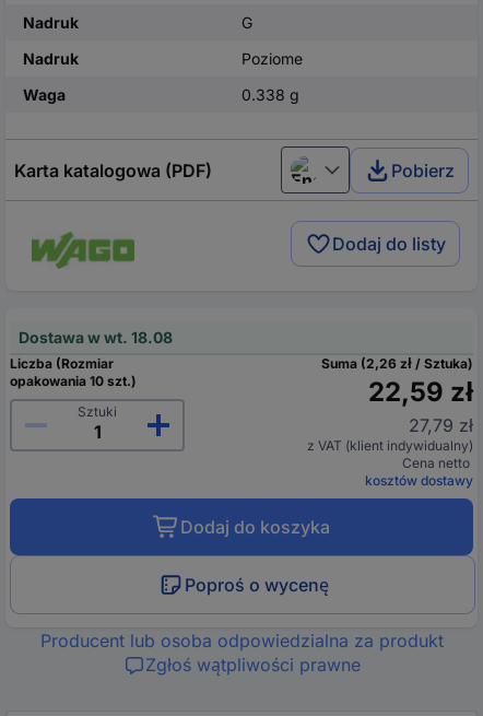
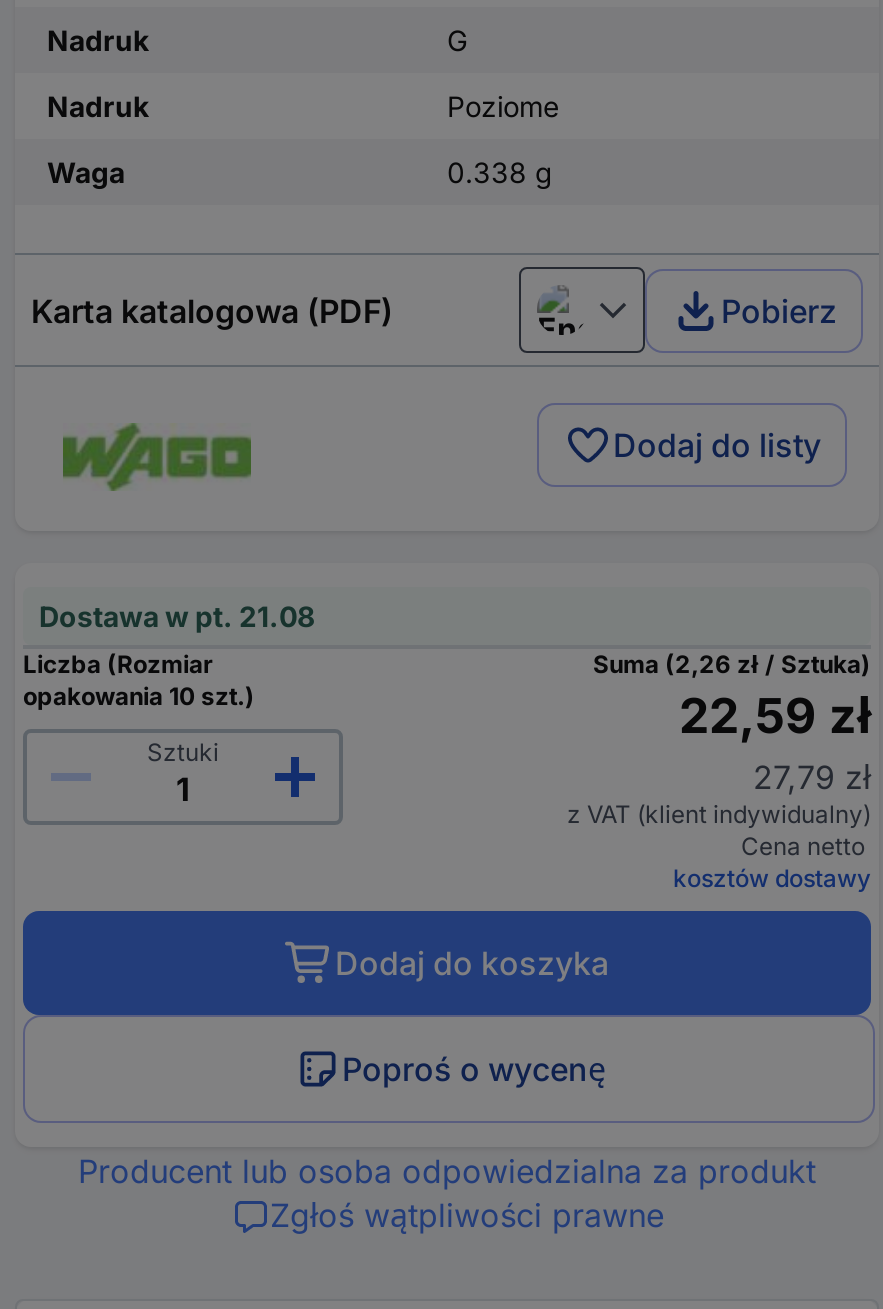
[19,328,173,347] Dostawa w wt. 18.08 -> [39,599,315,633] Dostawa w pt. 21.08

